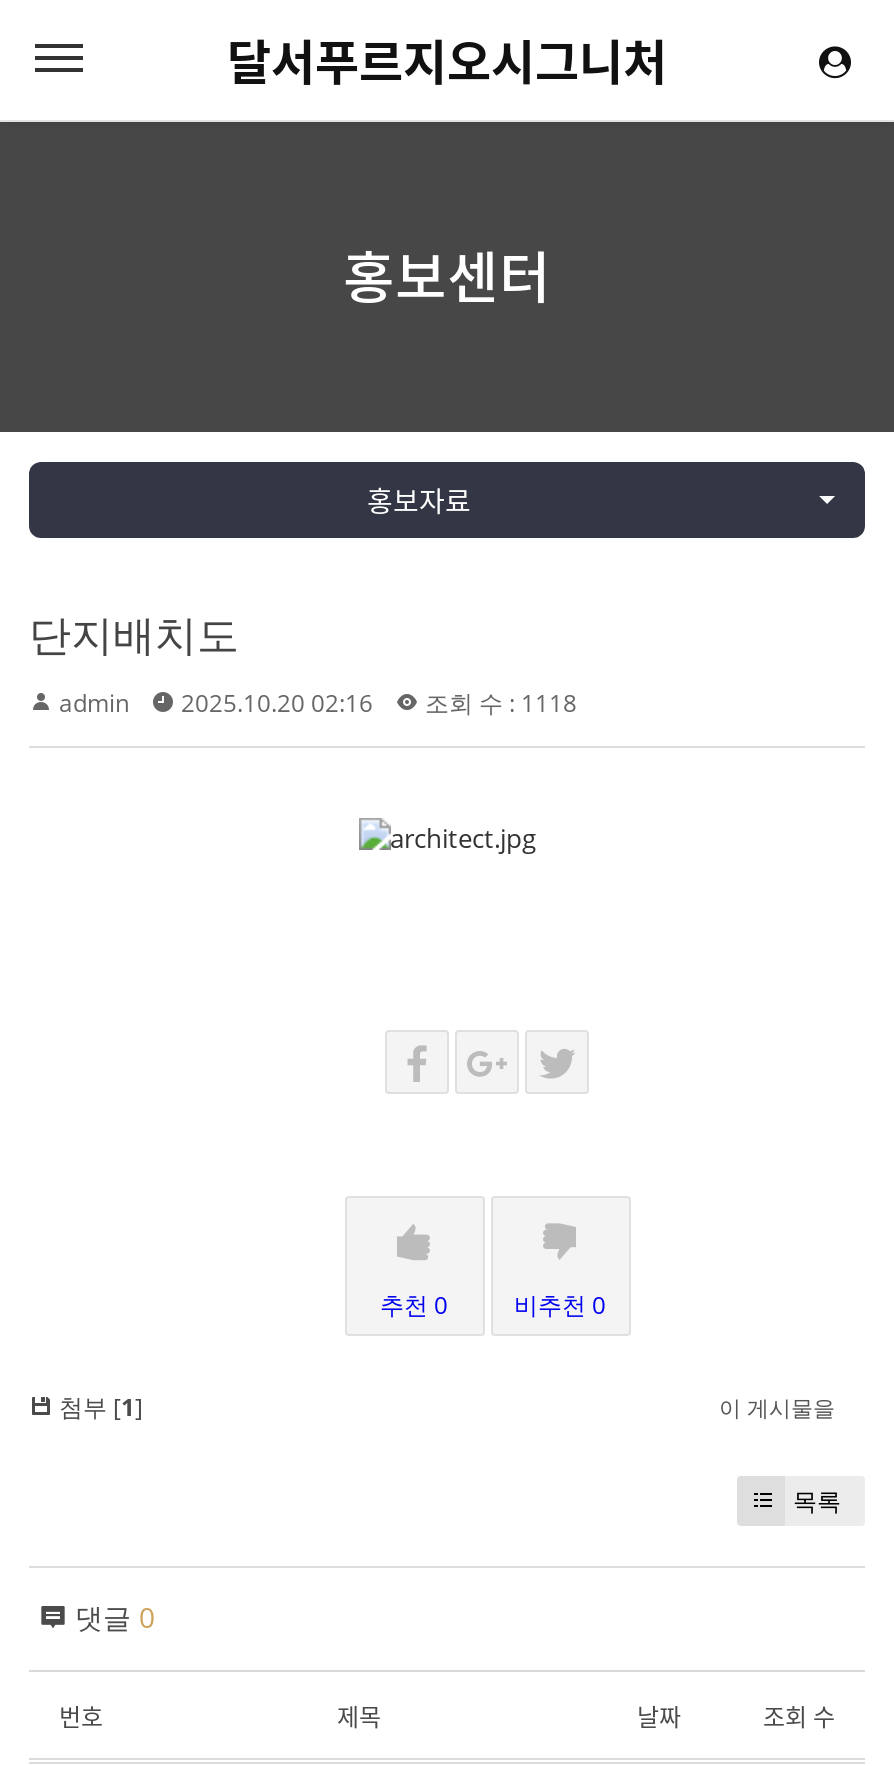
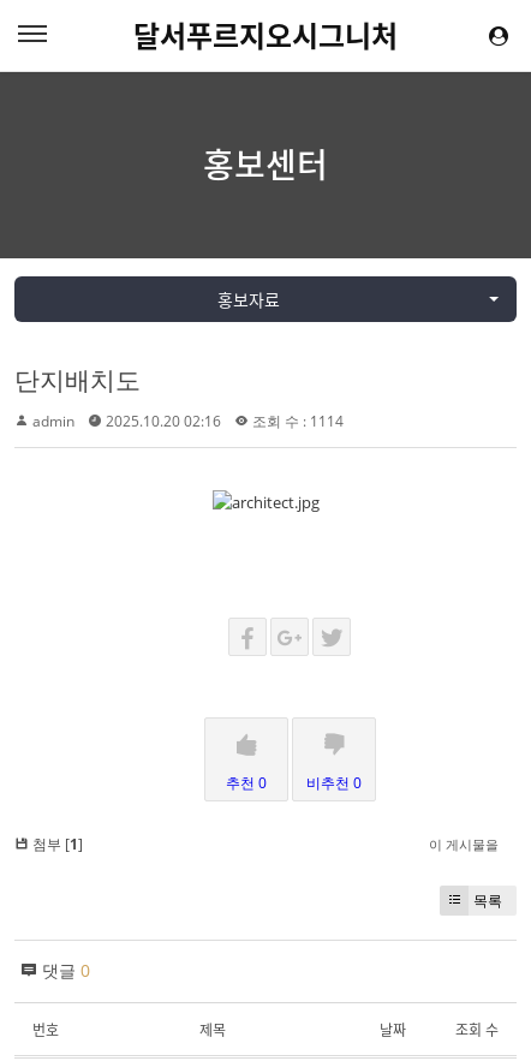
[59,686,577,720] admin 2025.10.20 02:16 조회 수 : 1118 -> [32,411,344,431] admin 2025.10.20 02:16 조회 수 : 1114

